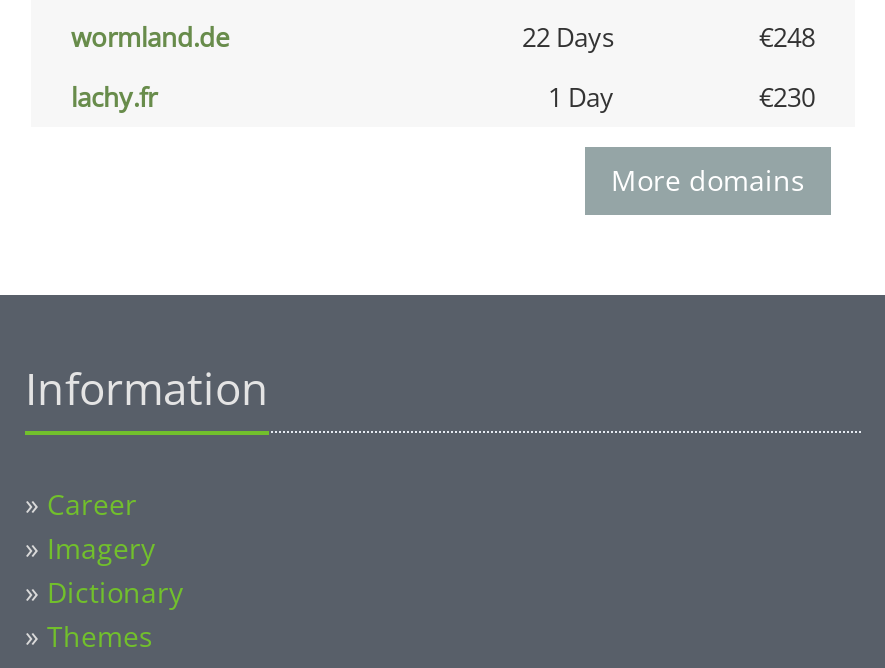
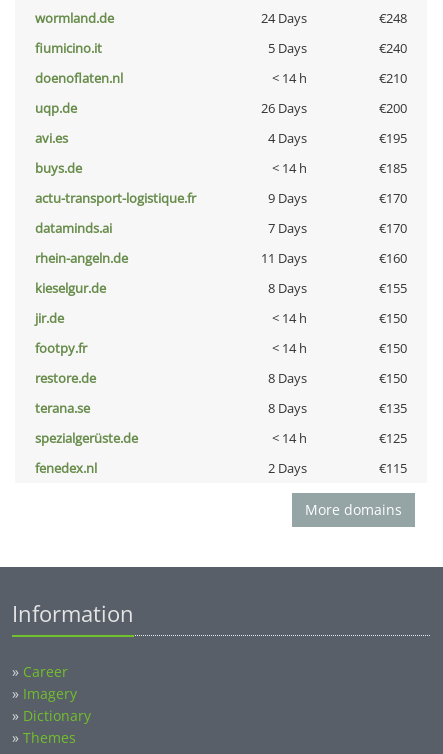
[522,19,614,55] 22 Days -> [260,9,306,27] 24 Days
[71,79,815,115] lachy.fr | 1 Day | €230 -> [35,39,407,477] fiumicino.it | 5 Days | €240 | doenoflaten.nl | < 14 h | €210 | uqp.de | 26 Days | €200 | avi.es | 4 Days | €195 | buys.de | < 14 h | €185 | actu-transport-logistique.fr | 9 Days | €170 | dataminds.ai | 7 Days | €170 | rhein-angeln.de | 11 Days | €160 | kieselgur.de | 8 Days | €155 | jir.de | < 14 h | €150 | footpy.fr | < 14 h | €150 | restore.de | 8 Days | €150 | terana.se | 8 Days | €135 | spezialgerüste.de | < 14 h | €125 | fenedex.nl | 2 Days | €115

